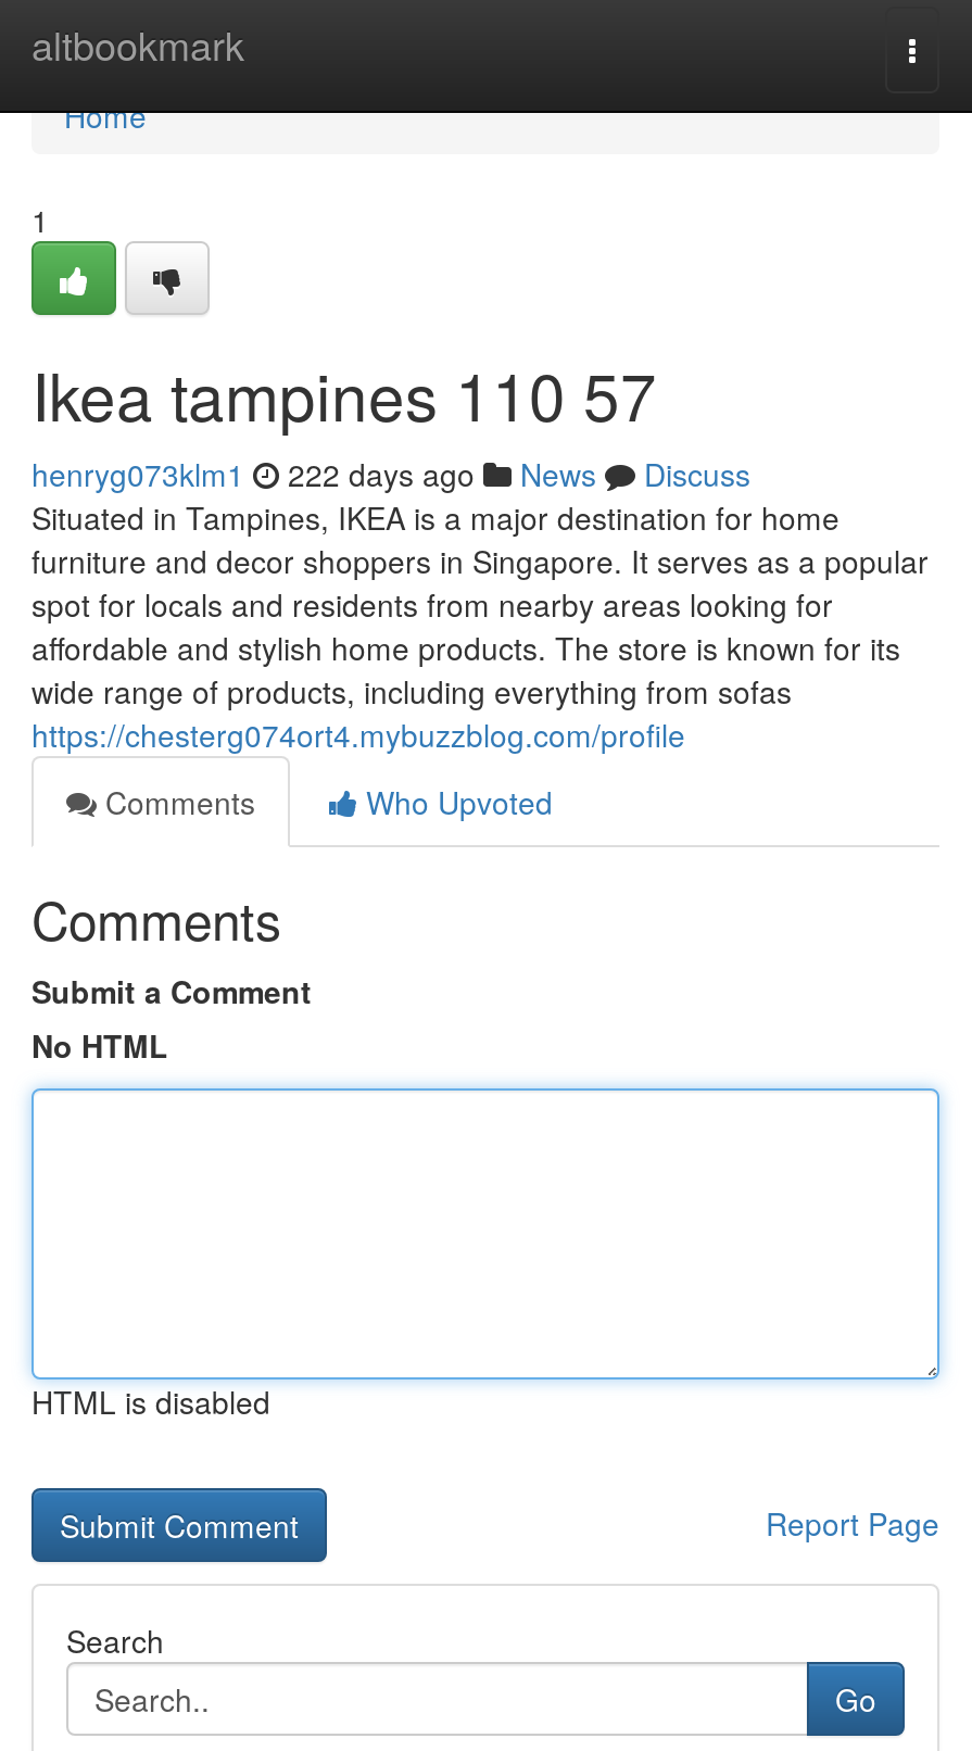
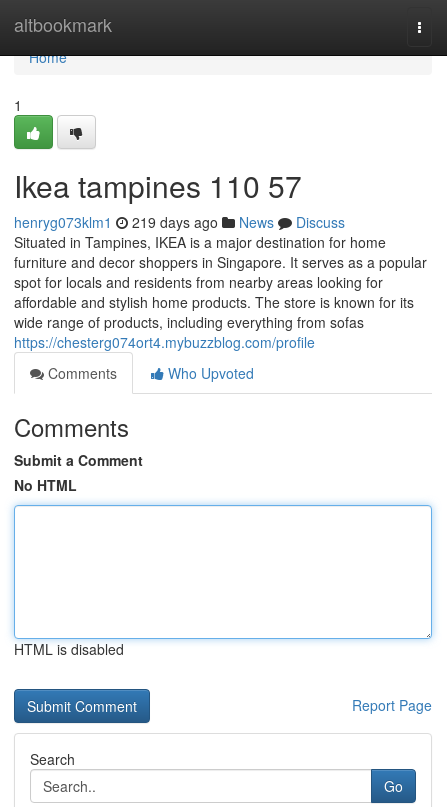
[31,452,750,495] henryg073klm1 222 days ago News Discuss -> [14,212,345,232] henryg073klm1 219 days ago News Discuss

